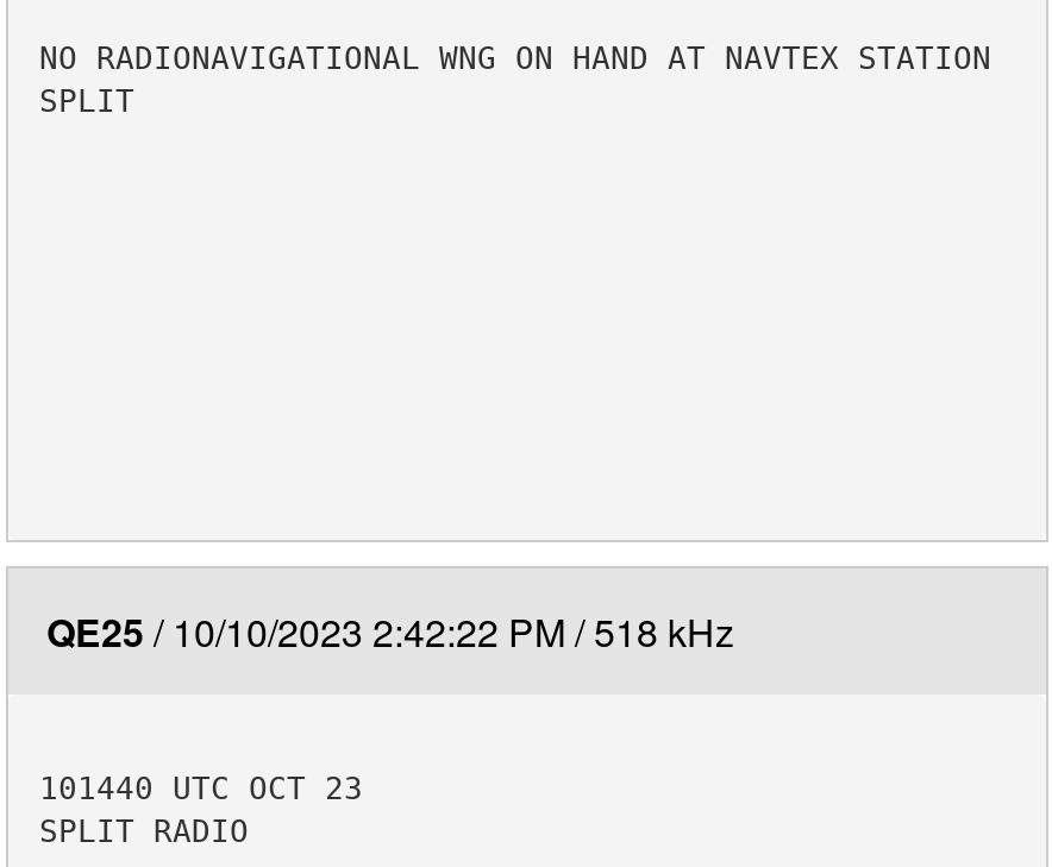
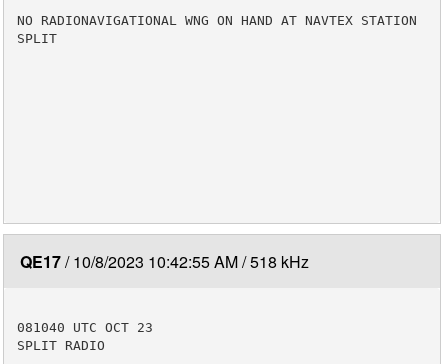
[46,604,734,659] QE25 10/10/2023 2:42:22 PM 518 kHz -> [20,250,309,273] QE17 10/8/2023 10:42:55 AM 518 kHz
[39,771,363,806] 101440 UTC OCT 23 -> [17,320,153,335] 081040 UTC OCT 23

